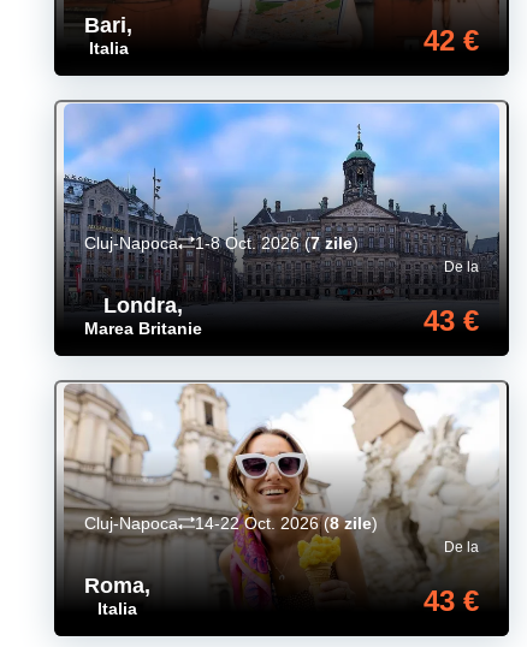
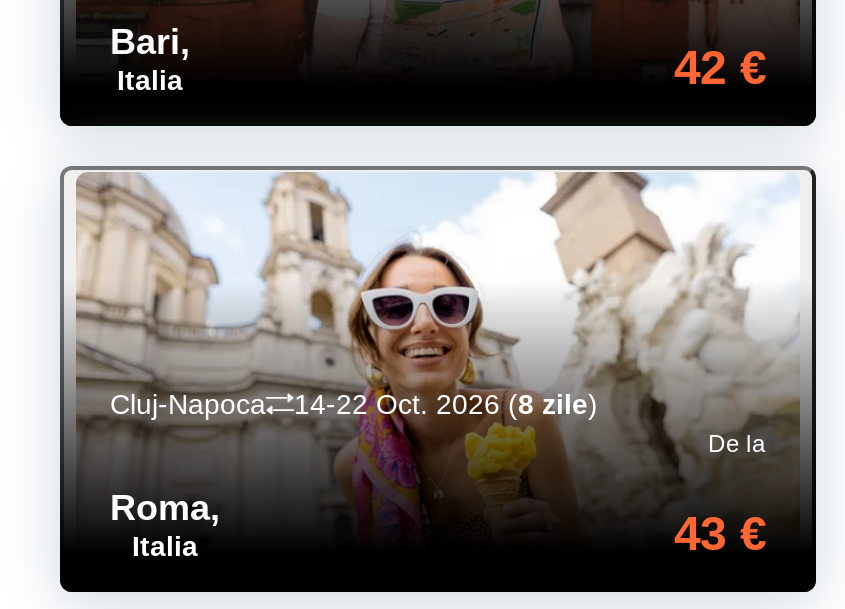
[63,102,501,338] [image] | Londra, | Marea Britanie -> none
[84,234,359,253] Cluj-Napoca | 1-8 Oct. 2026 (7 zile) -> none
[424,259,479,337] De la | 43 € -> none

